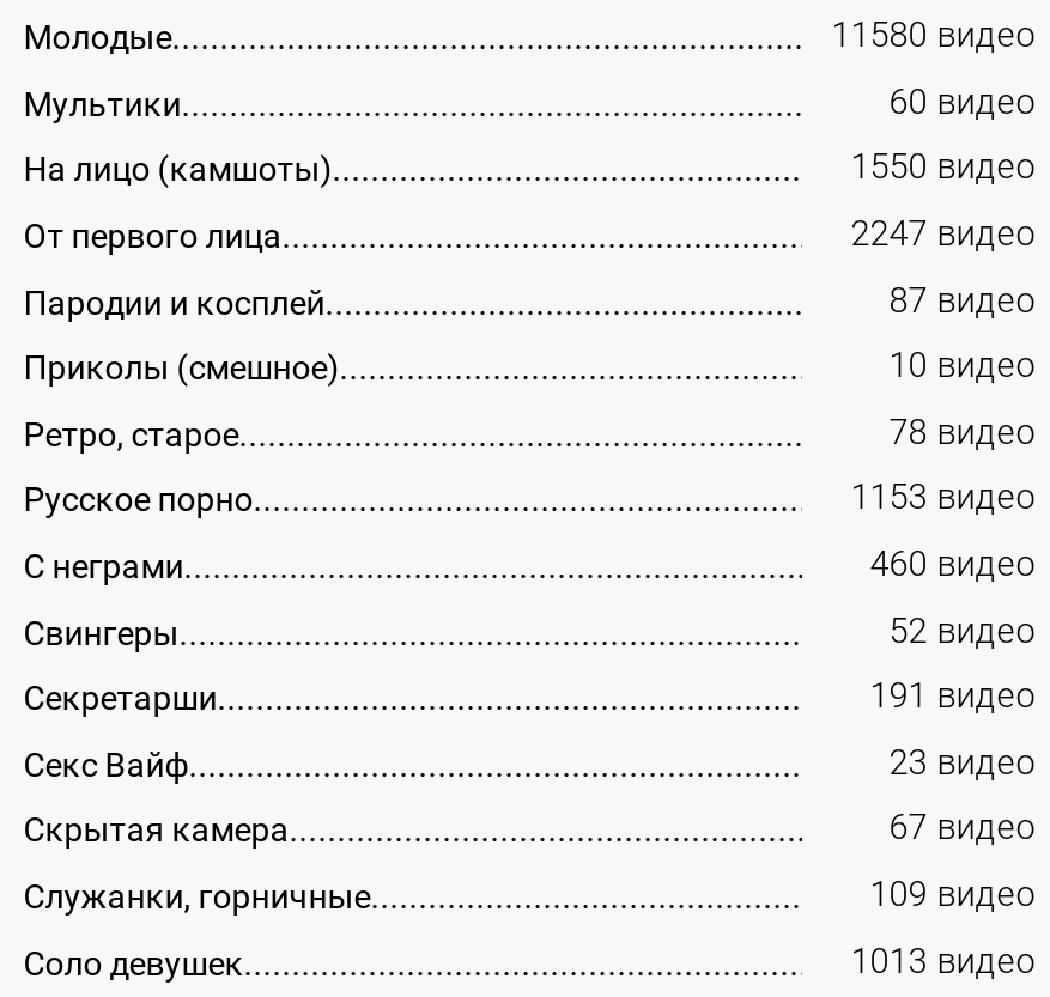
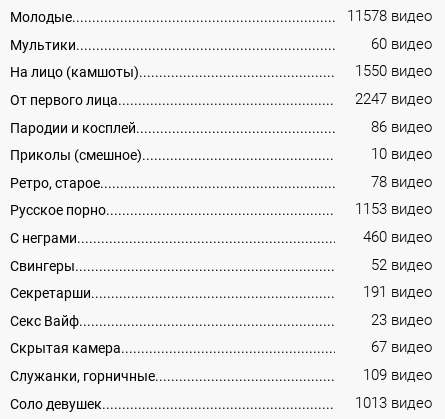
[832,16,1035,57] 11580 видео -> [347,8,432,25] 11578 видео
[889,280,1035,321] 87 видео -> [371,119,432,136] 86 видео

